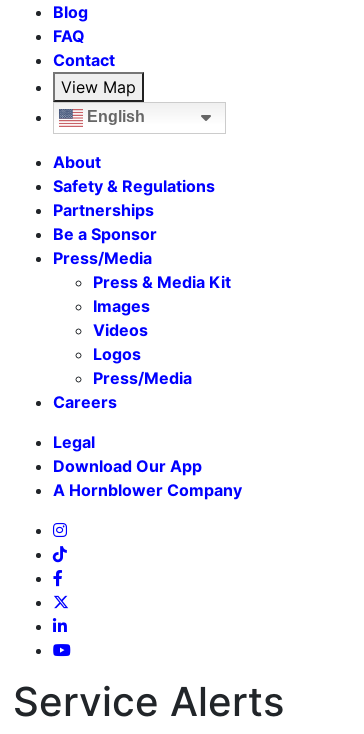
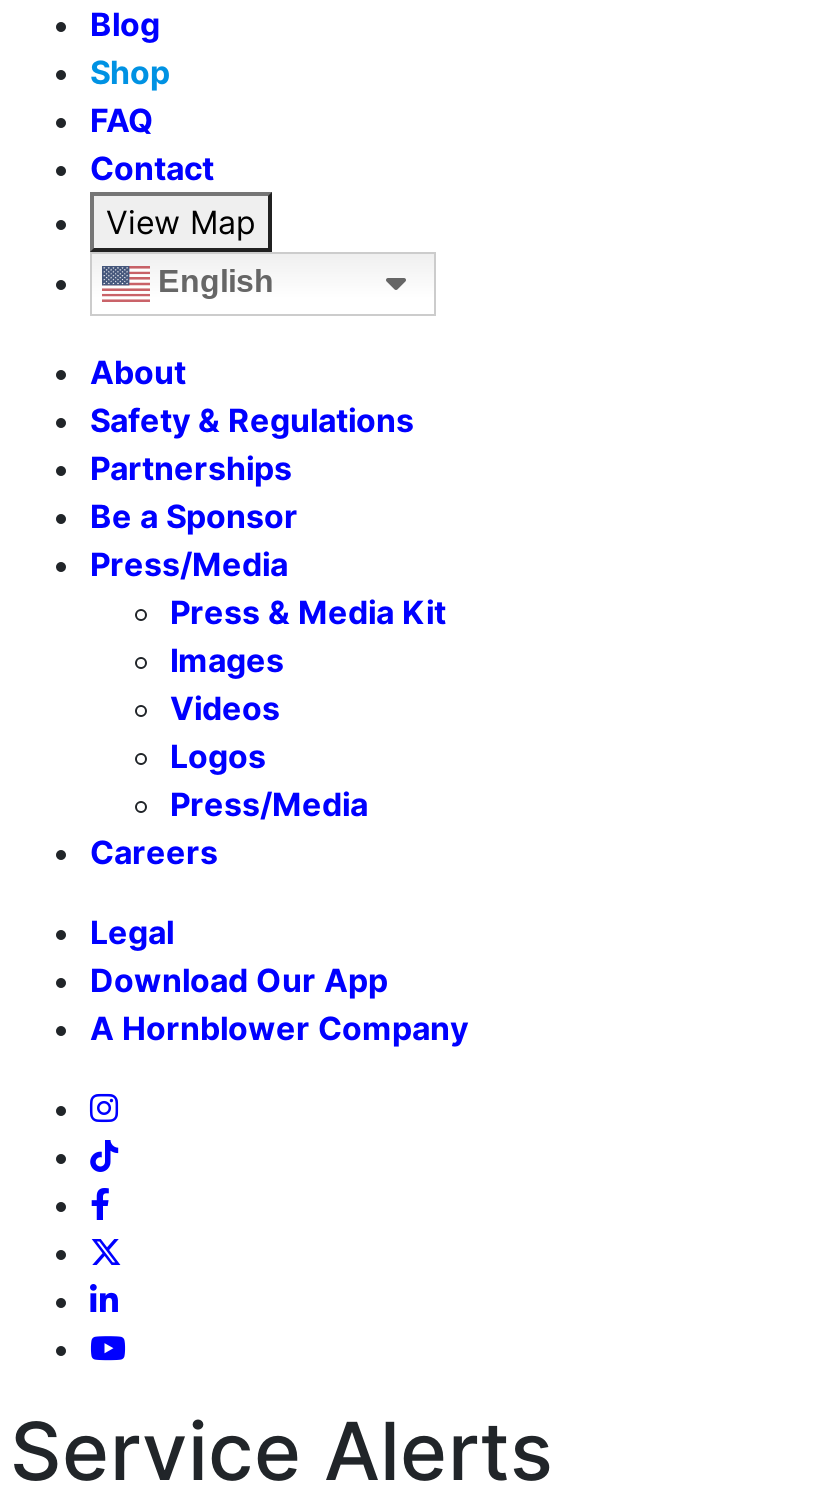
none -> [90,53,170,93] Shop

